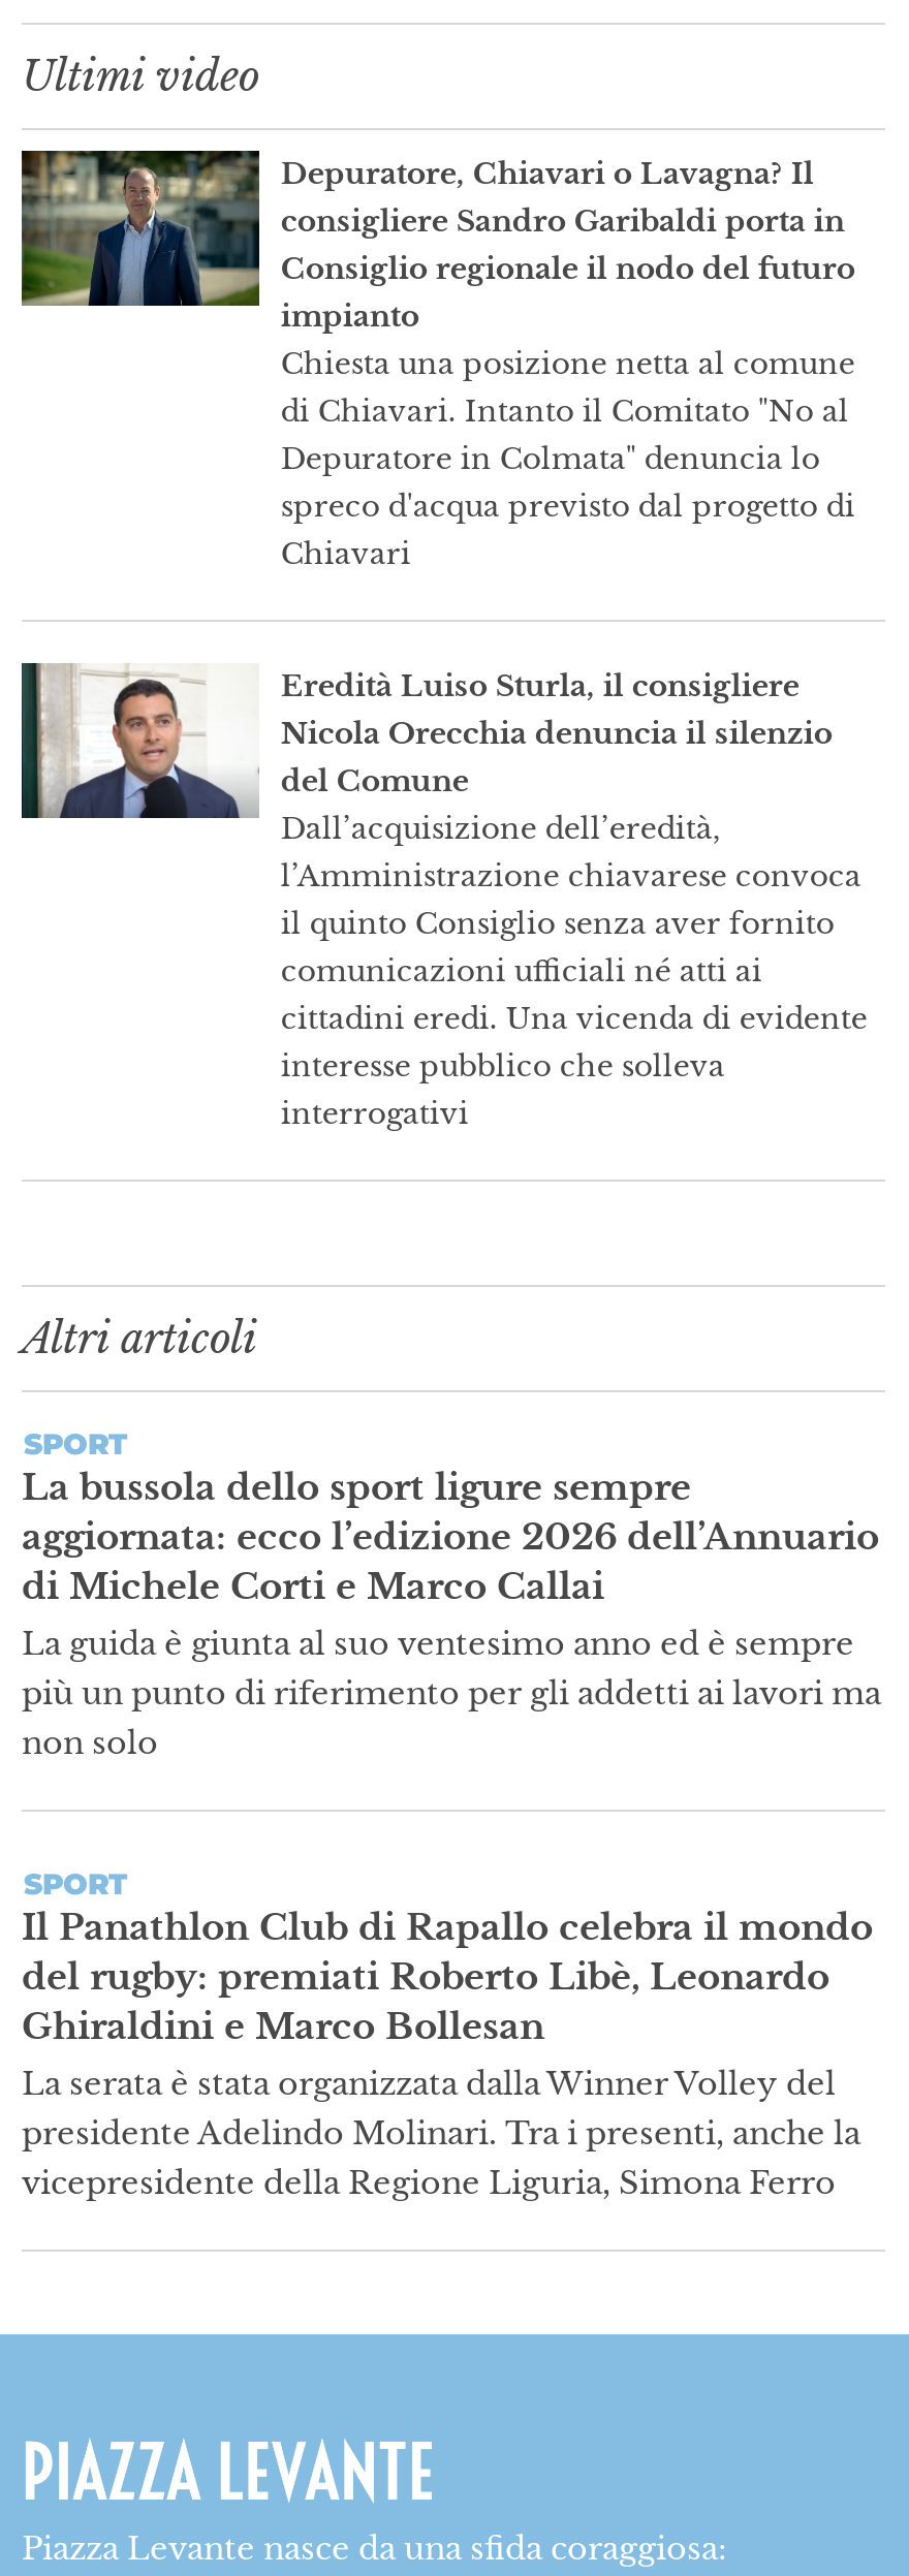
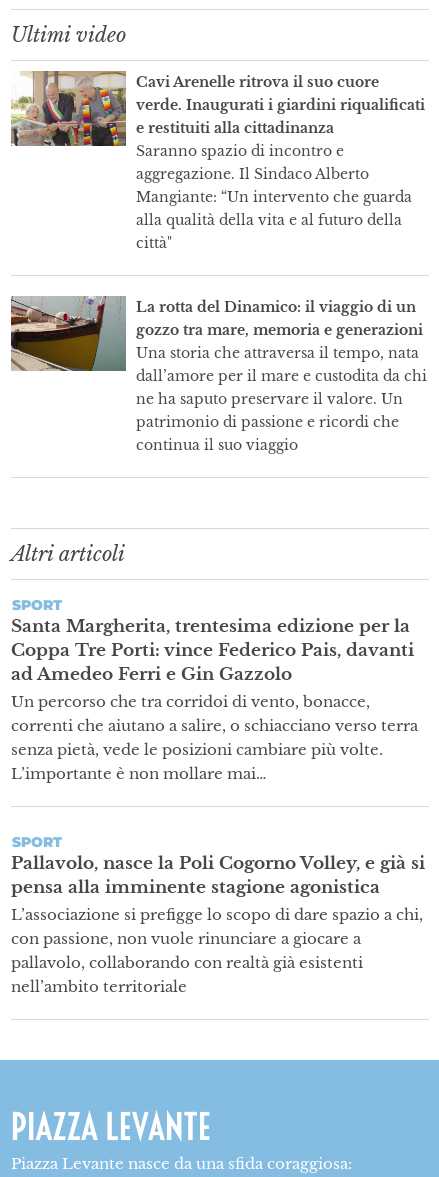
[20,149,855,572] [image] | Depuratore, Chiavari o Lavagna? Il | consigliere Sandro Garibaldi porta in | Consiglio regionale il nodo del futuro | impianto | Chiesta una posizione netta al comune | di Chiavari. Intanto il Comitato "No al | Depuratore in Colmata" denuncia lo | spreco d'acqua previsto dal progetto di | Chiavari -> [10,70,425,252] [image] | Cavi Arenelle ritrova il suo cuore | verde. Inaugurati i giardini riqualificati | e restituiti alla cittadinanza | Saranno spazio di incontro e | aggregazione. Il Sindaco Alberto | Mangiante: “Un intervento che guarda | alla qualità della vita e al futuro della | città"
[20,661,867,1132] [image] | Eredità Luiso Sturla, il consigliere | Nicola Orecchia denuncia il silenzio | del Comune | Dall’acquisizione dell’eredità, | l’Amministrazione chiavarese convoca | il quinto Consiglio senza aver fornito | comunicazioni ufficiali né atti ai | cittadini eredi. Una vicenda di evidente | interesse pubblico che solleva | interrogativi -> [10,295,427,454] [image] | La rotta del Dinamico: il viaggio di un | gozzo tra mare, memoria e generazioni | Una storia che attraversa il tempo, nata | dall’amore per il mare e custodita da chi | ne ha saputo preservare il valore. Un | patrimonio di passione e ricordi che | continua il suo viaggio
moved [22,1314,257,1463] -> [11,542,125,614]: Altri articoli | SPORT
[22,1467,881,1762] La bussola dello sport ligure sempre | aggiornata: ecco l’edizione 2026 dell’Annuario | di Michele Corti e Marco Callai | La guida è giunta al suo ventesimo anno ed è sempre | più un punto di riferimento per gli addetti ai lavori ma | non solo -> [11,616,418,783] Santa Margherita, trentesima edizione per la | Coppa Tre Porti: vince Federico Pais, davanti | ad Amedeo Ferri e Gin Gazzolo | Un percorso che tra corridoi di vento, bonacce, | correnti che aiutano a salire, o schiacciano verso terra | senza pietà, vede le posizioni cambiare più volte. | L’importante è non mollare mai…
[22,1907,873,2202] Il Panathlon Club di Rapallo celebra il mondo | del rugby: premiati Roberto Libè, Leonardo | Ghiraldini e Marco Bollesan | La serata è stata organizzata dalla Winner Volley del | presidente Adelindo Molinari. Tra i presenti, anche la | vicepresidente della Regione Liguria, Simona Ferro -> [11,853,425,996] Pallavolo, nasce la Poli Cogorno Volley, e già si | pensa alla imminente stagione agonistica | L’associazione si prefigge lo scopo di dare spazio a chi, | con passione, non vuole rinunciare a giocare a | pallavolo, collaborando con realtà già esistenti | nell’ambito territoriale

